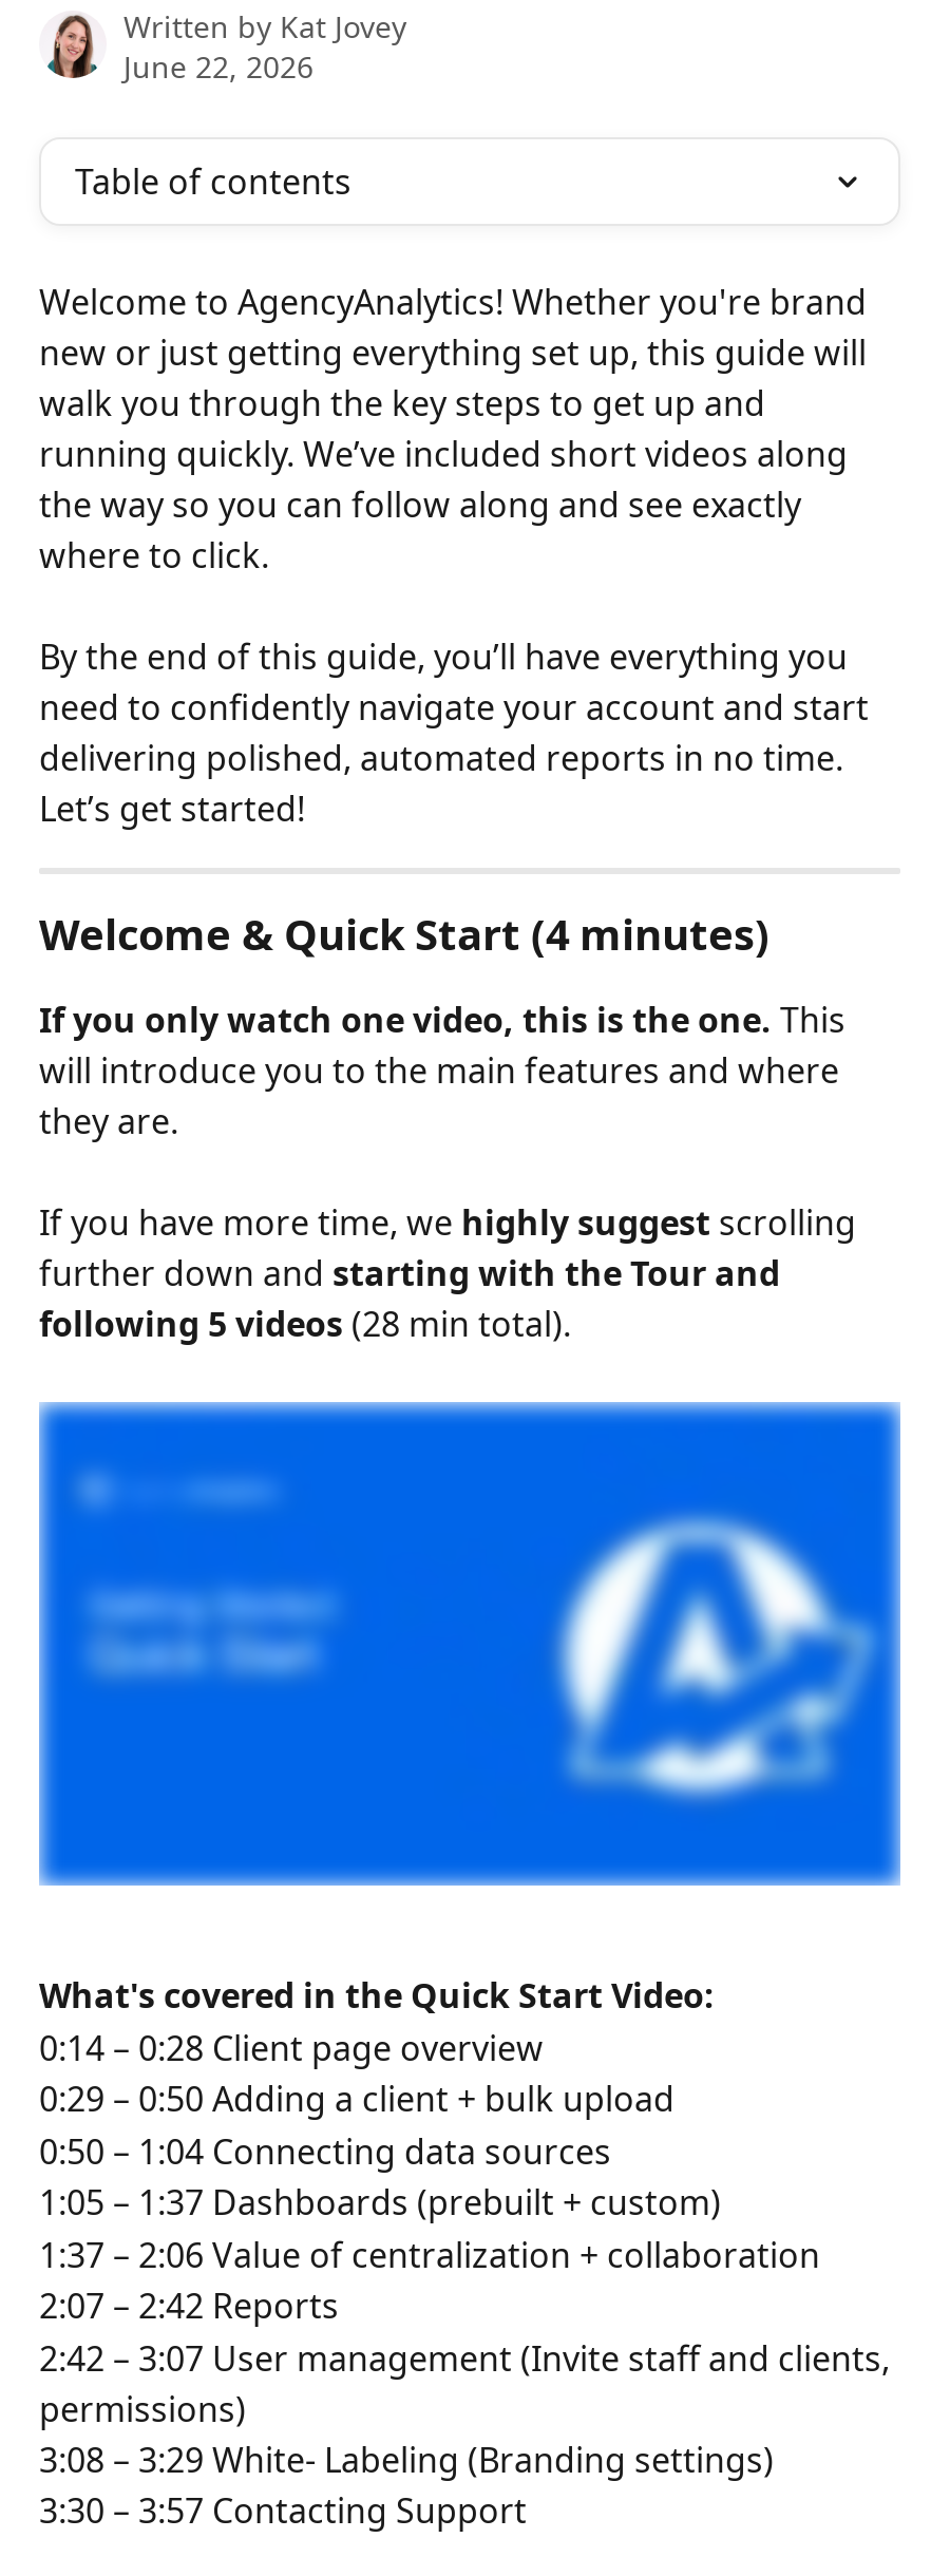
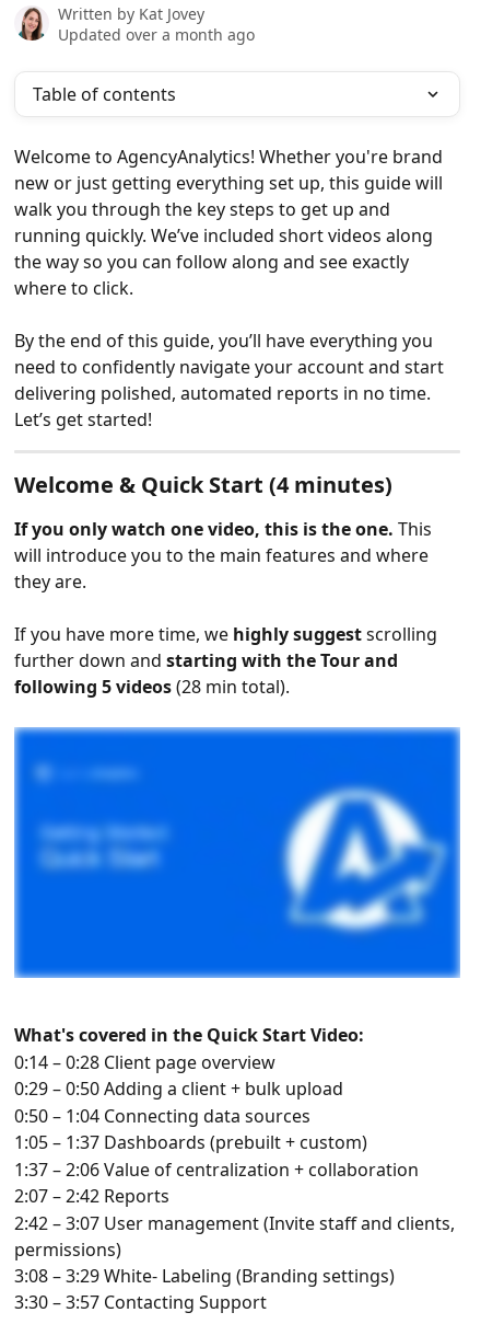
[123,46,313,87] June 22, 2026 -> [58,24,255,45] Updated over a month ago

